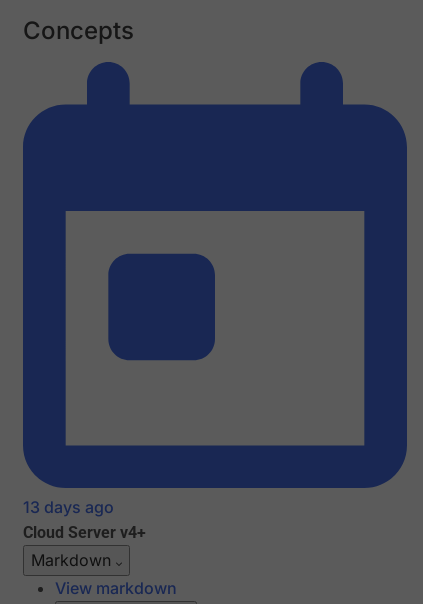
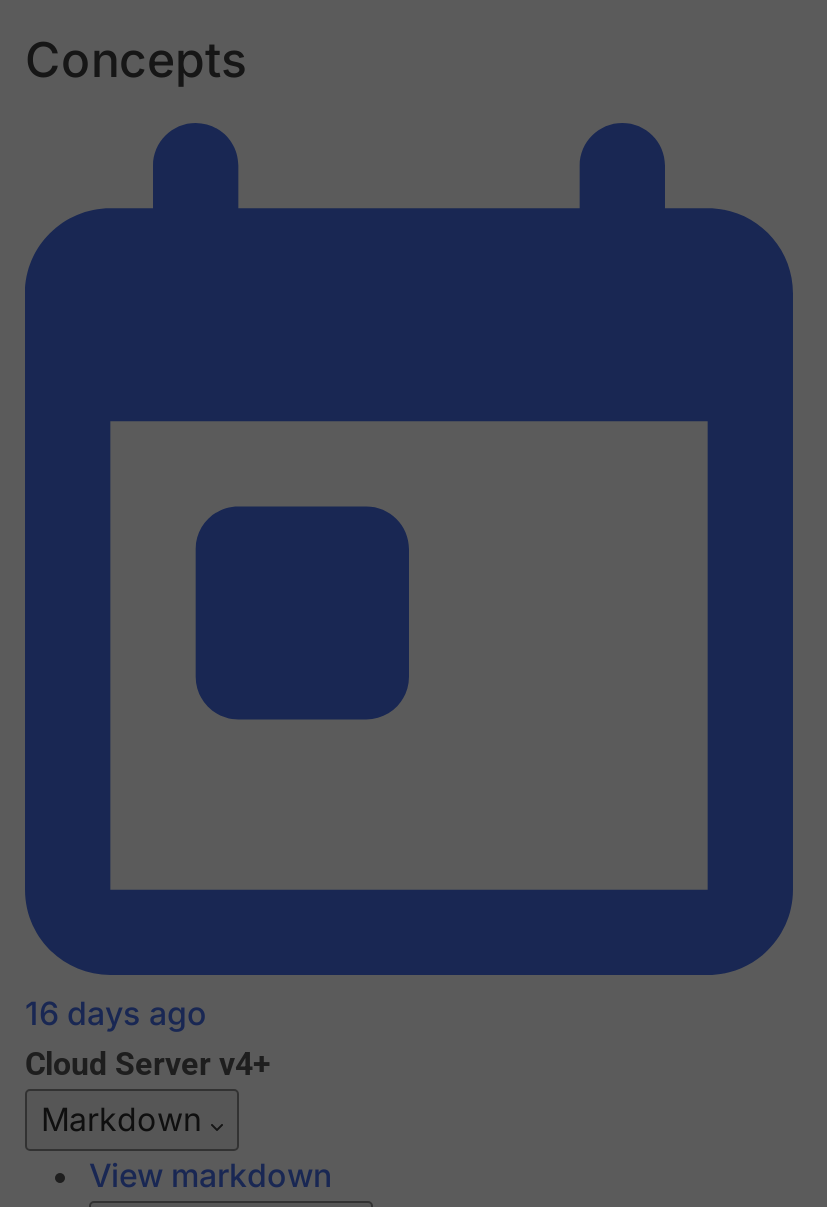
[23,497,114,517] 13 days ago -> [25,994,207,1034] 16 days ago

